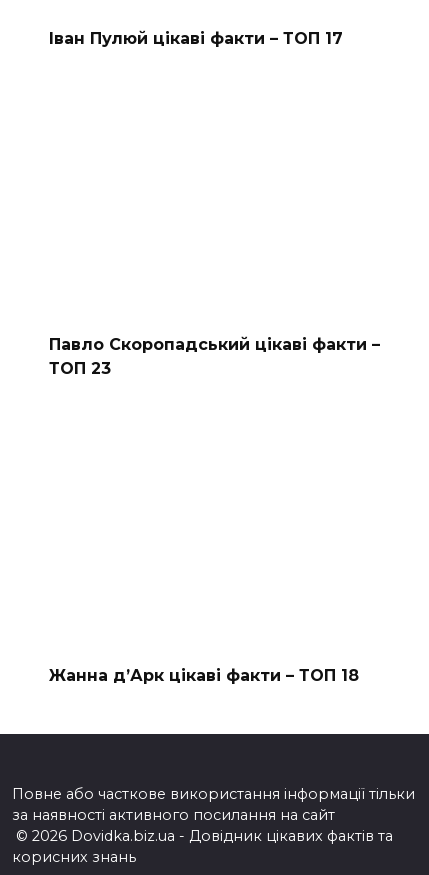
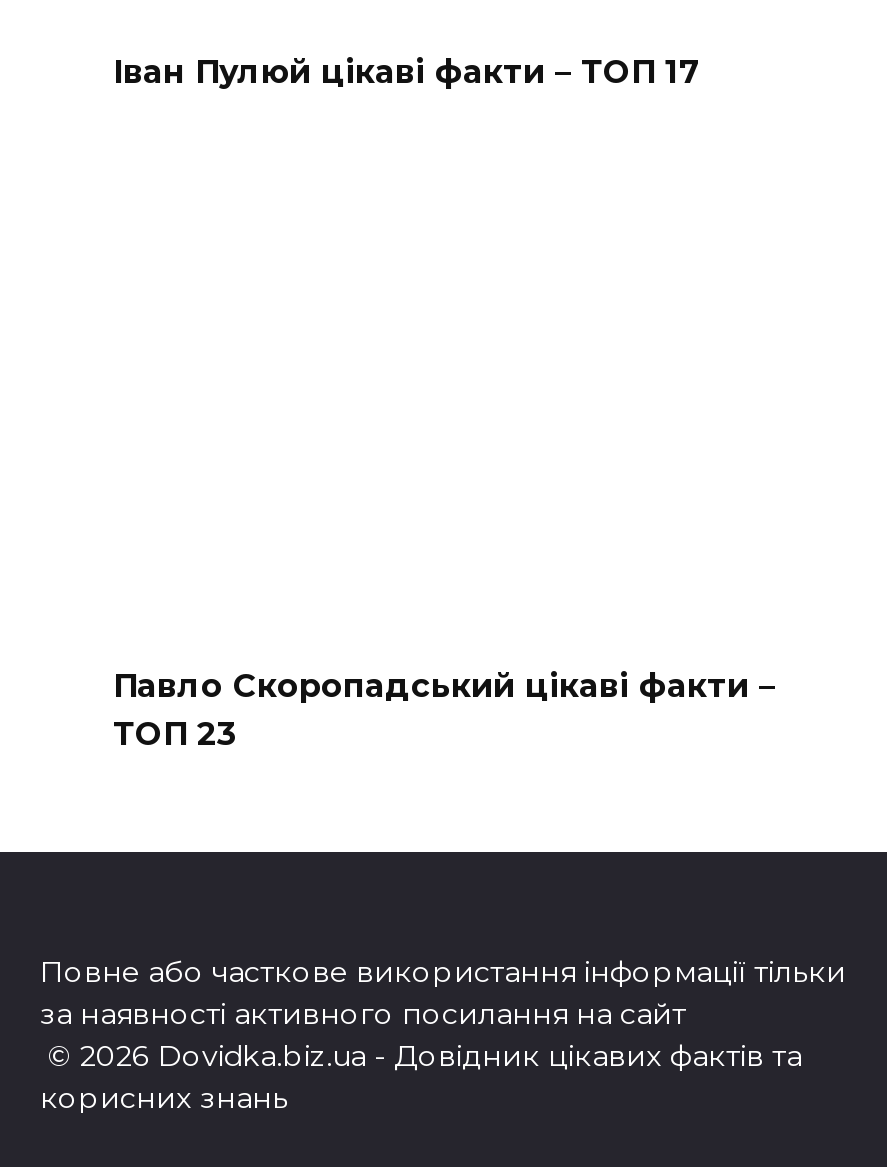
[48,665,358,684] Жанна д’Арк цікаві факти – ТОП 18 -> none

